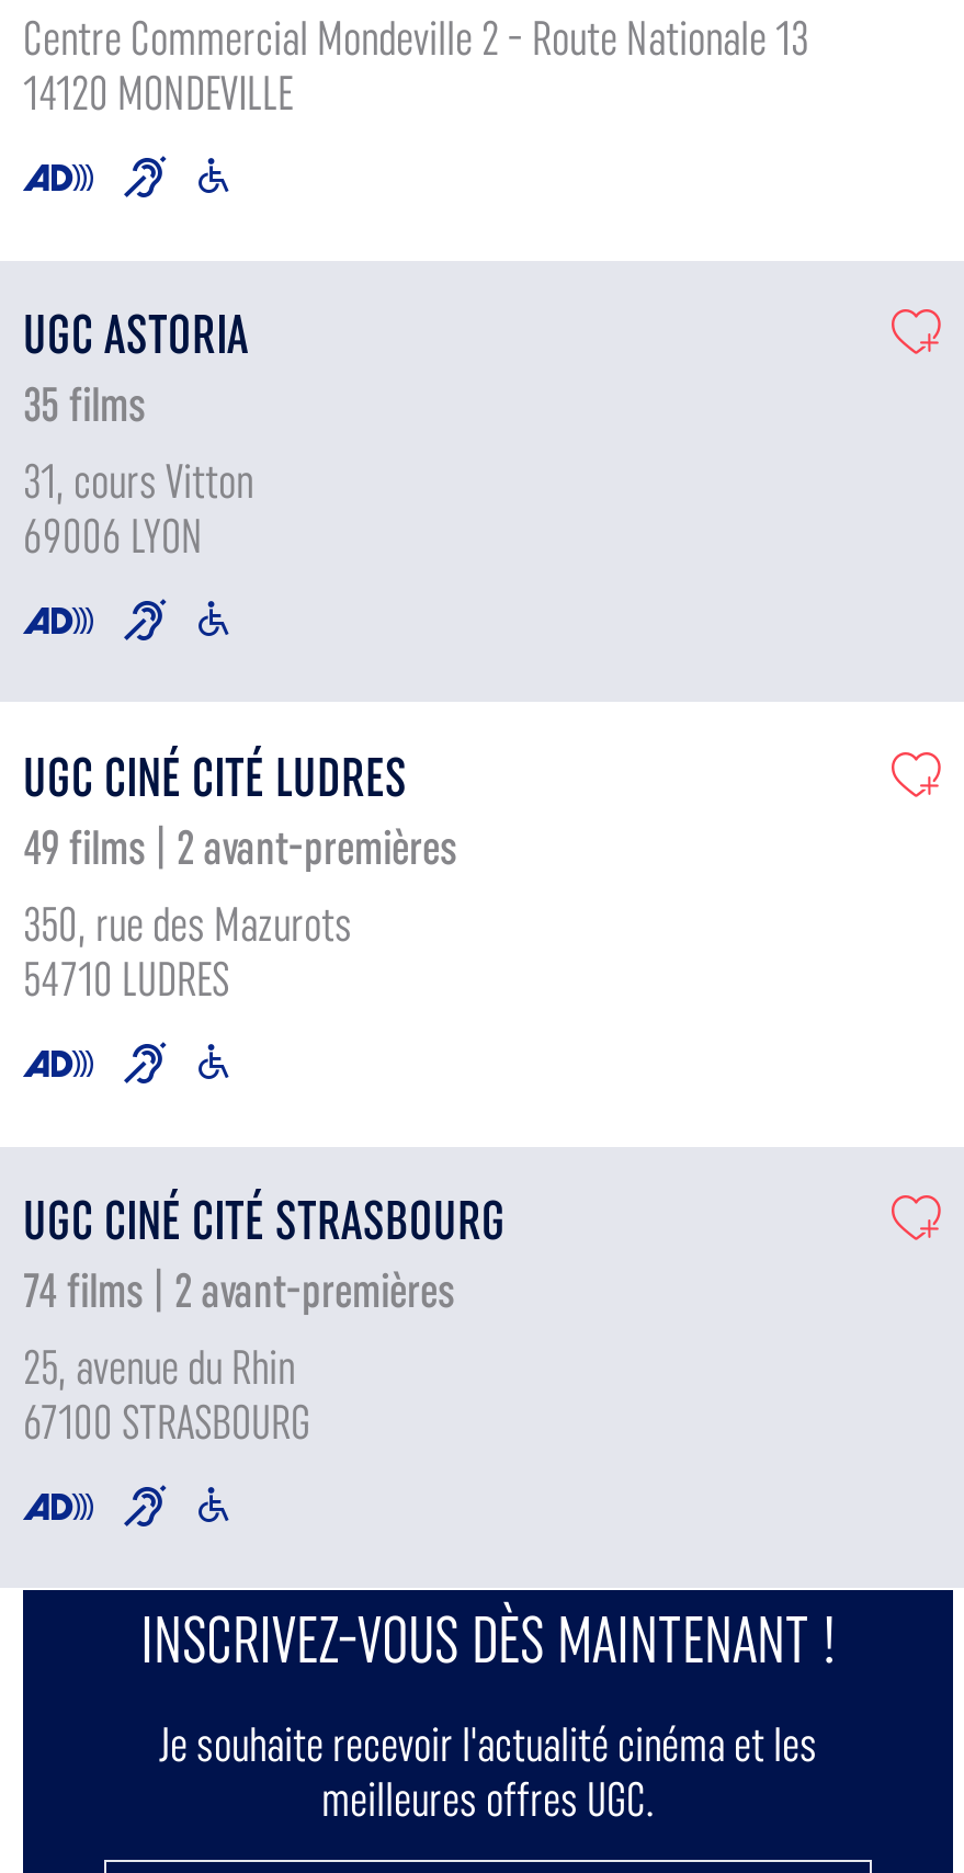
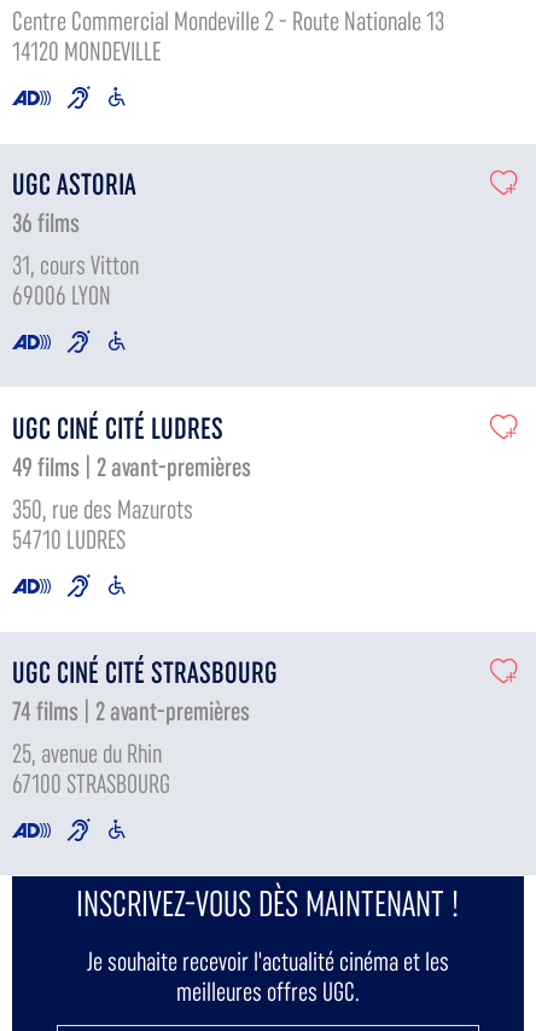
[23,377,146,432] 35 films -> [12,208,80,238] 36 films

